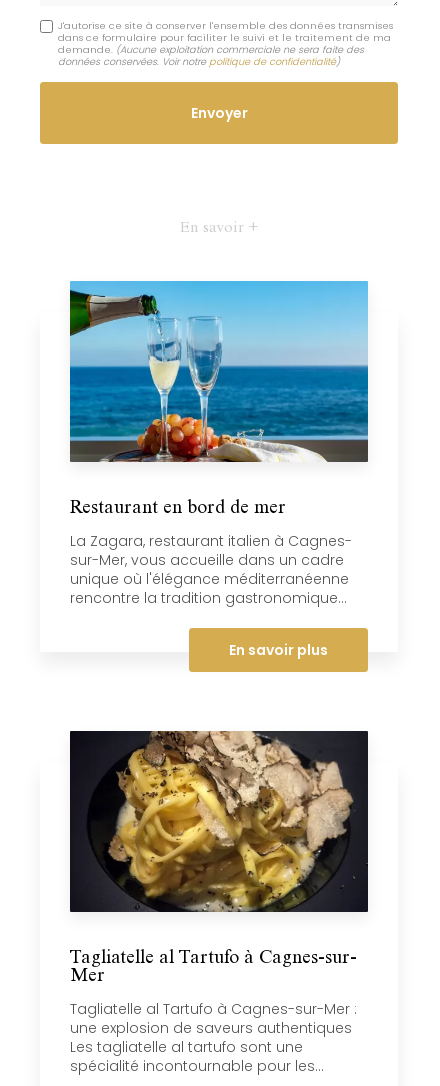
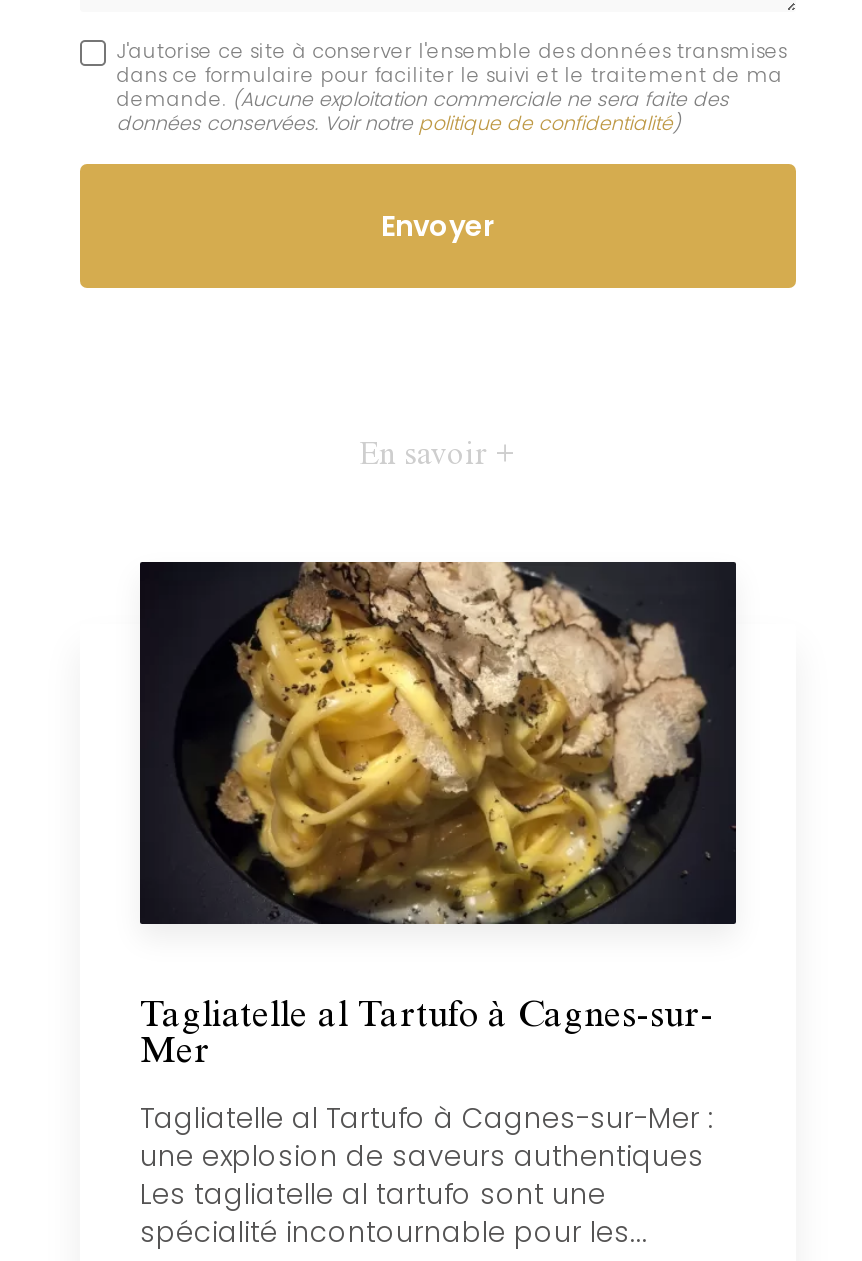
[69,280,369,660] [image] | Restaurant en bord de mer | La Zagara, restaurant italien à Cagnes- | sur-Mer, vous accueille dans un cadre | unique où l'élégance méditerranéenne | rencontre la tradition gastronomique... | En savoir plus -> none

